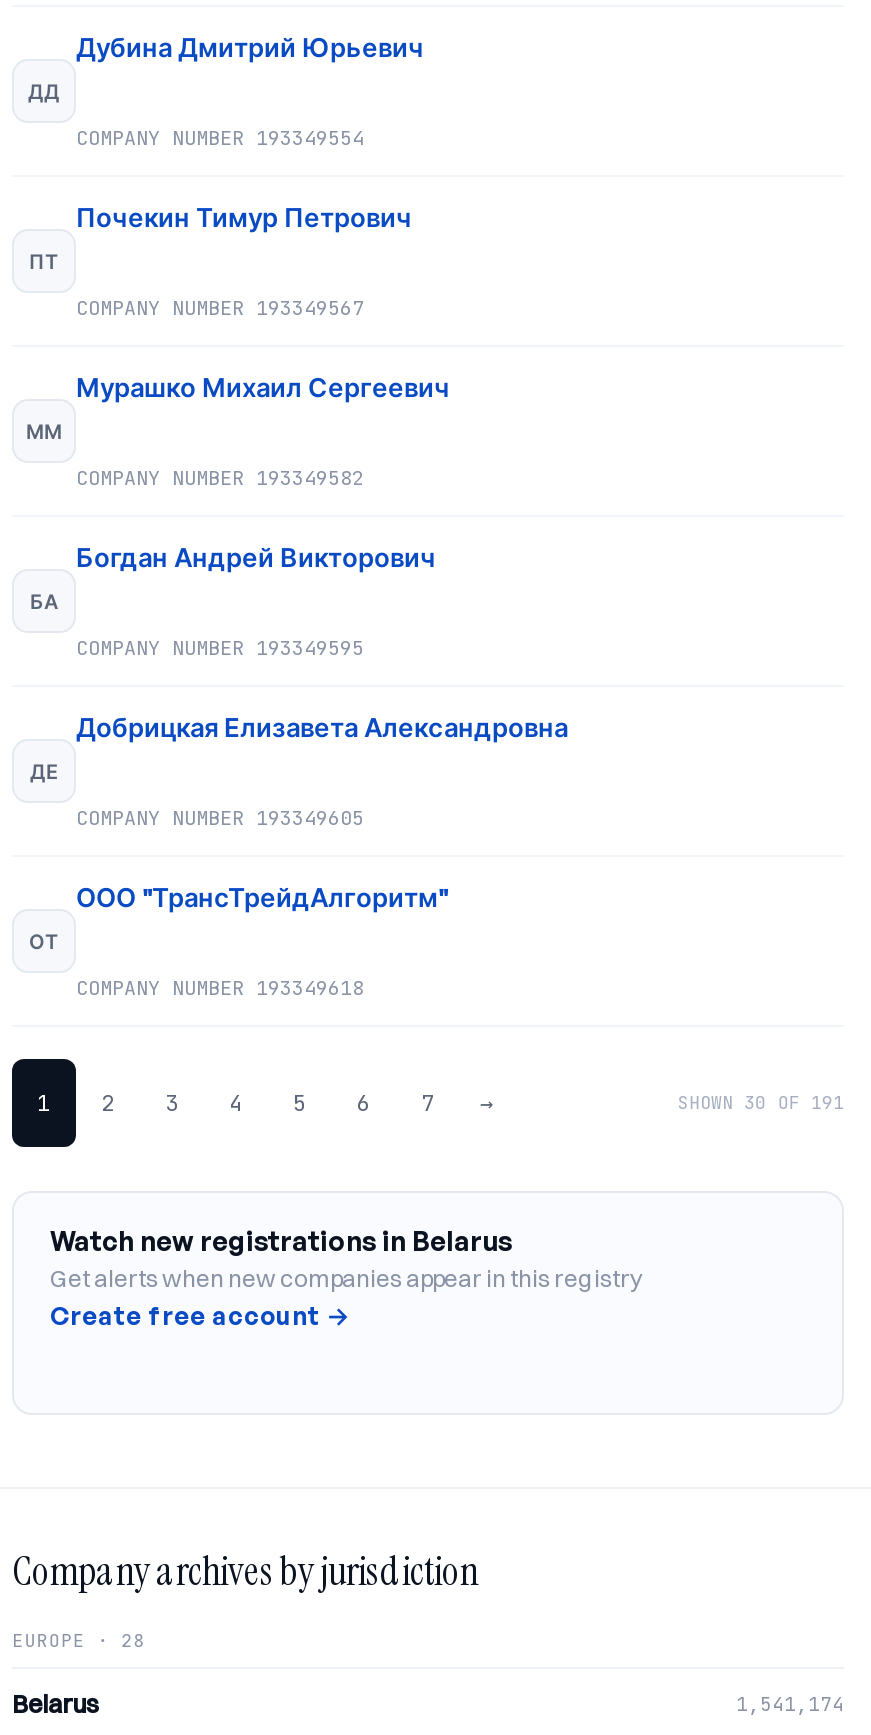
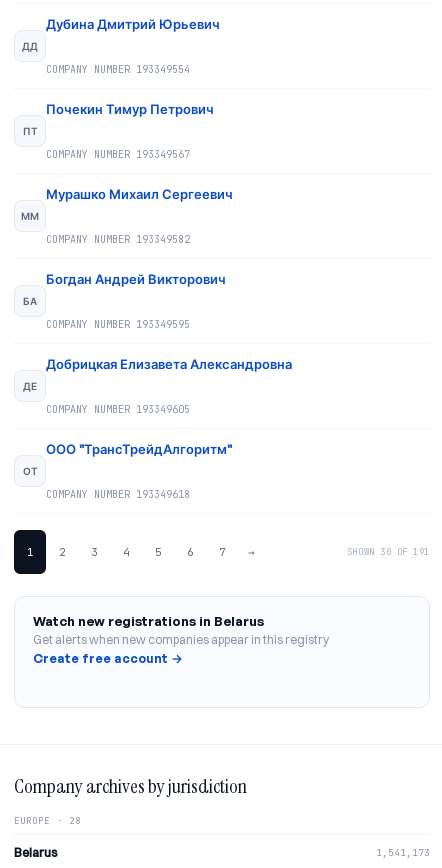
[736,1691,844,1717] 1,541,174 -> [376,846,430,859] 1,541,173

